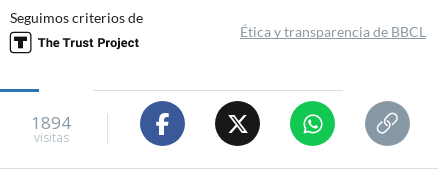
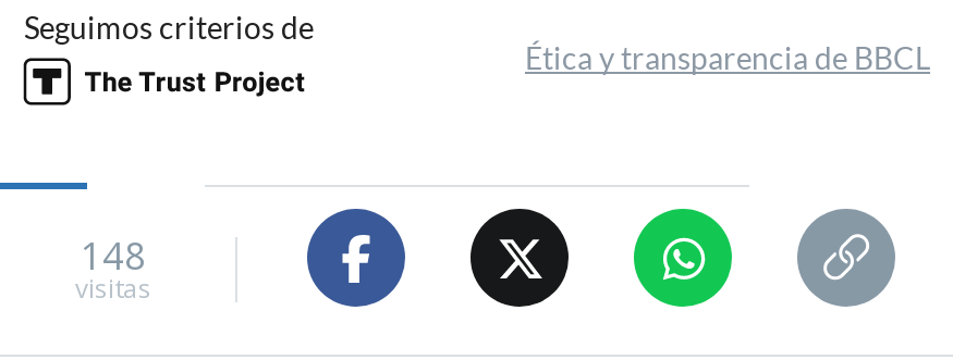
[31,111,71,134] 1894 -> [81,231,146,281] 148

